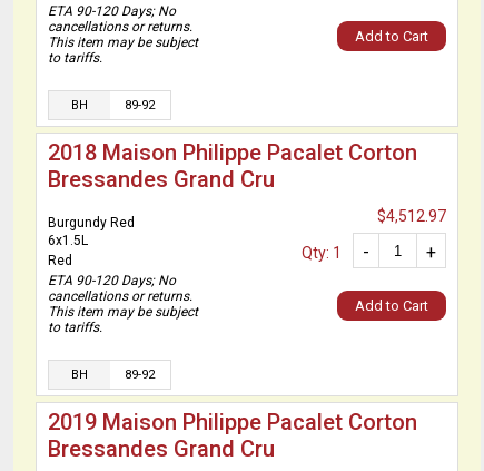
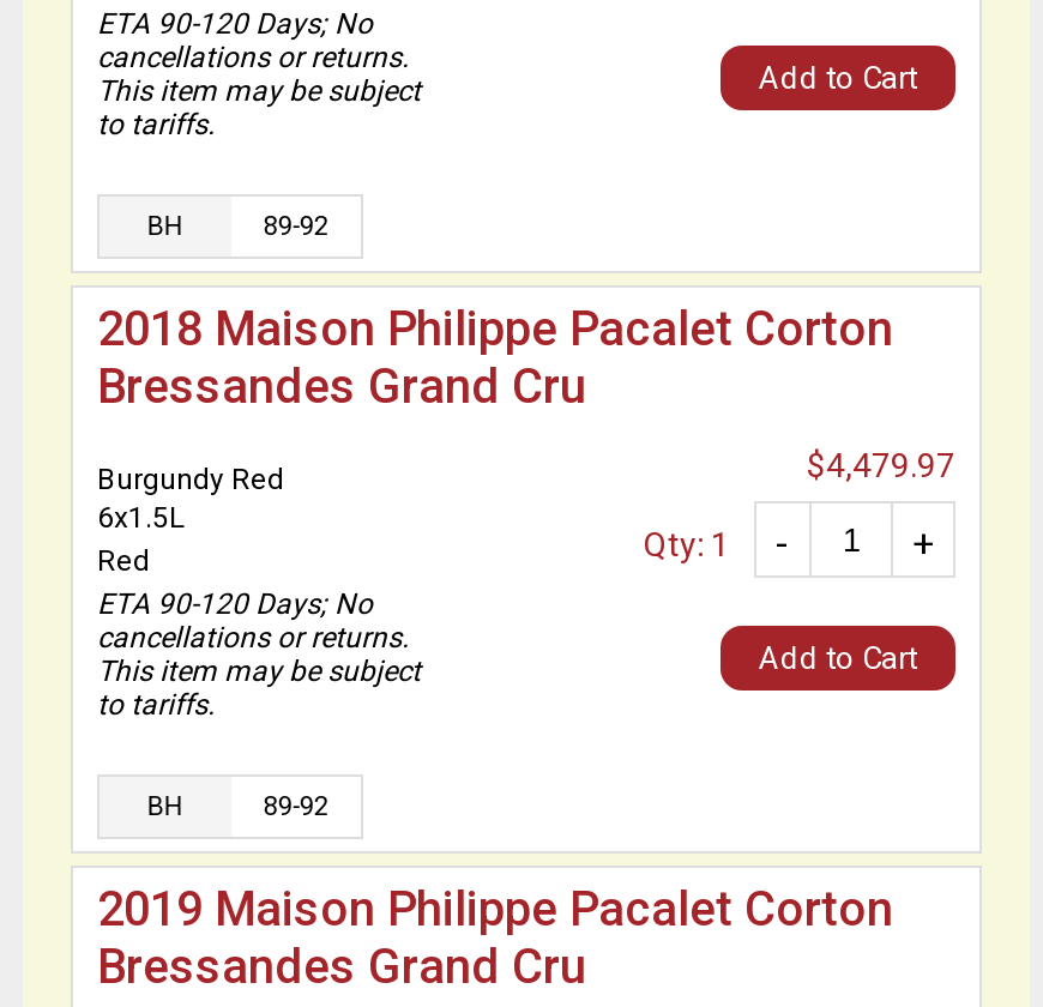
[377,207,446,225] $4,512.97 -> [807,446,955,485] $4,479.97

